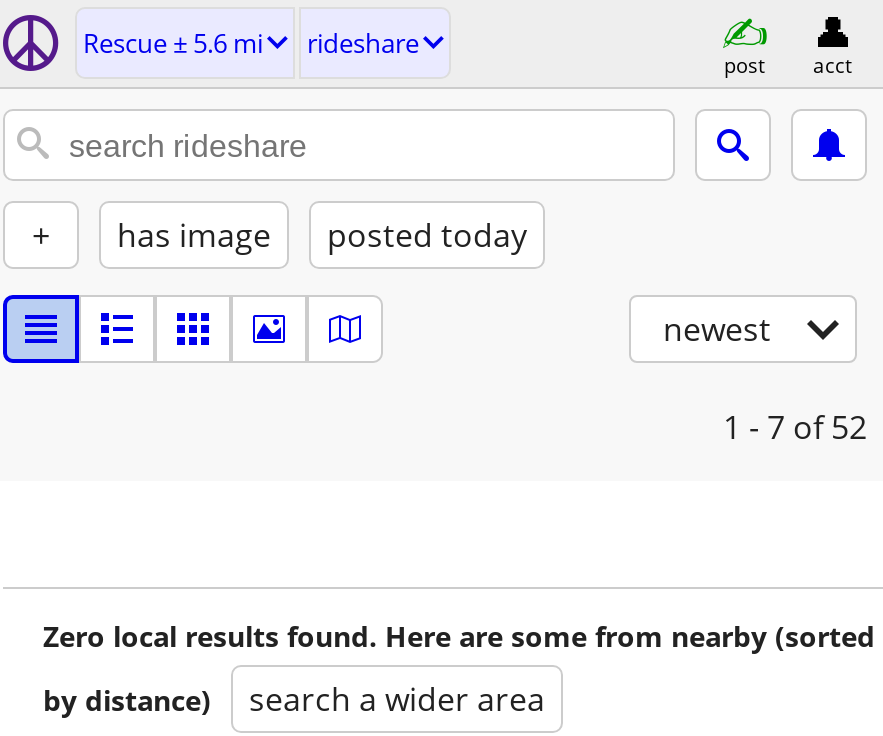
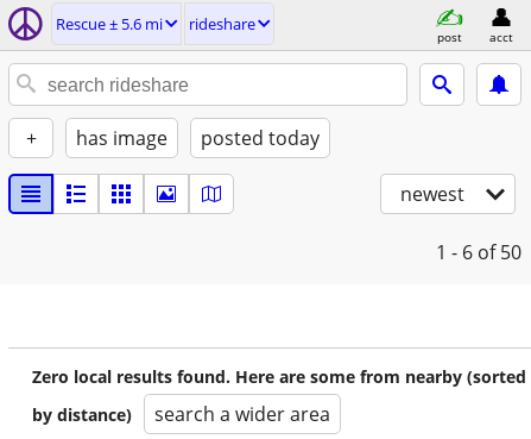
[723,405,867,449] 1 - 7 of 52 -> [436,239,521,265] 1 - 6 of 50

